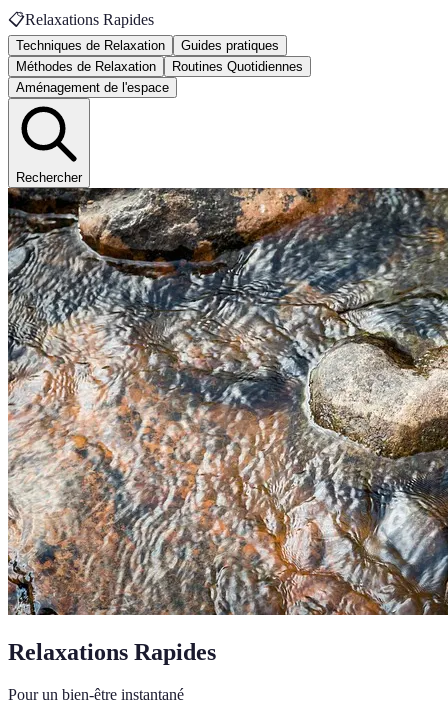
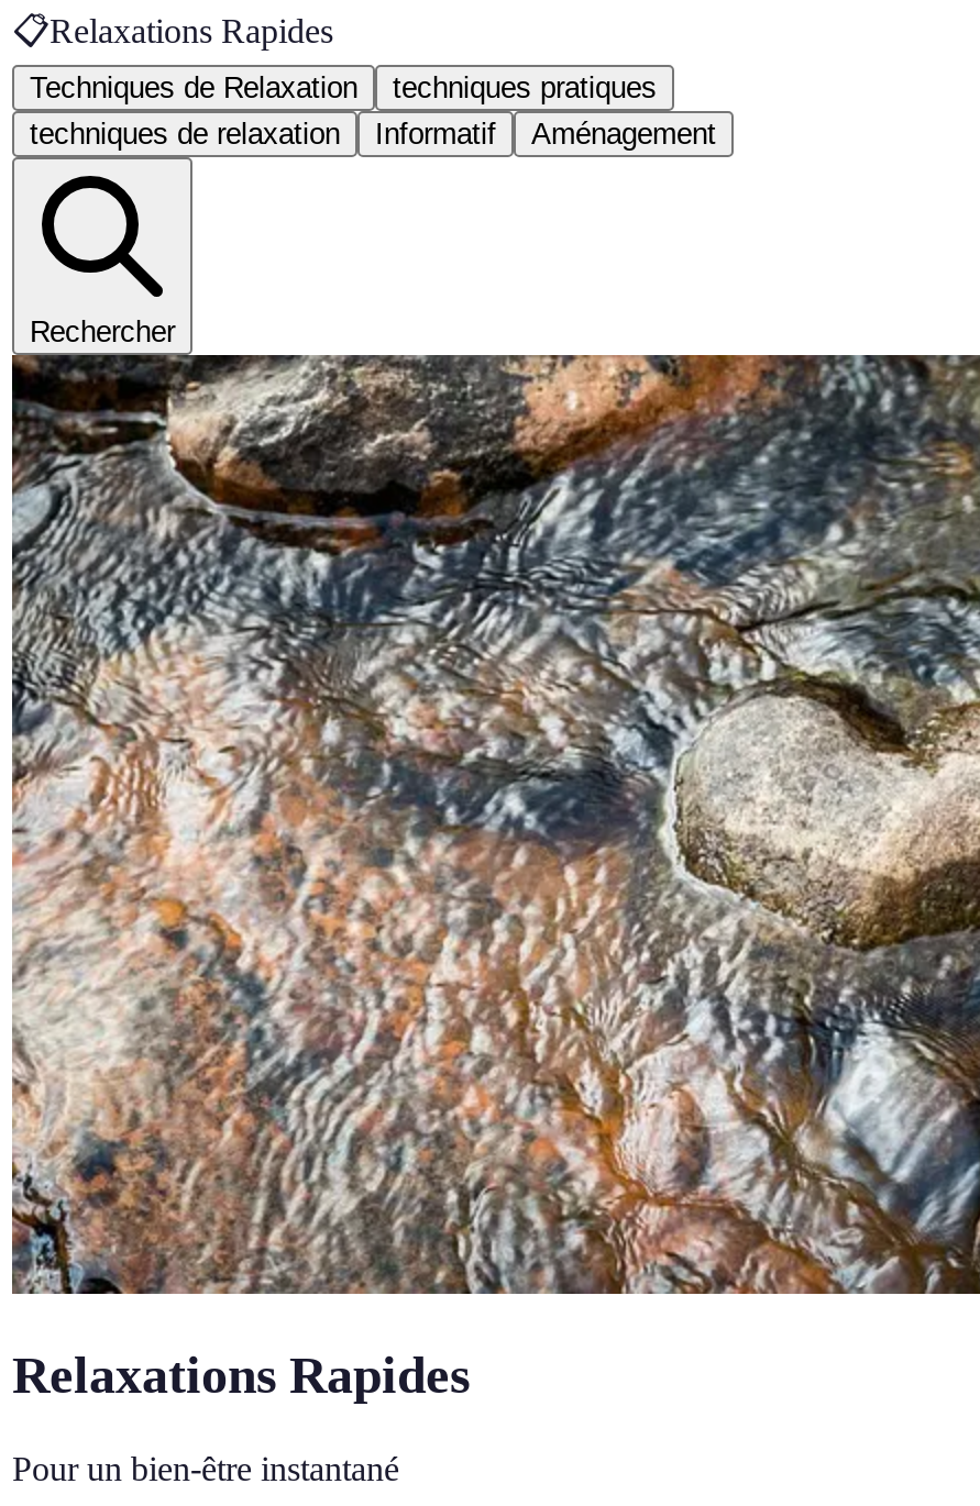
[16,38,303,95] Guides pratiques | Méthodes de Relaxation | Routines Quotidiennes | Aménagement de l'espace -> [30,71,716,151] techniques pratiques | techniques de relaxation | Informatif | Aménagement

